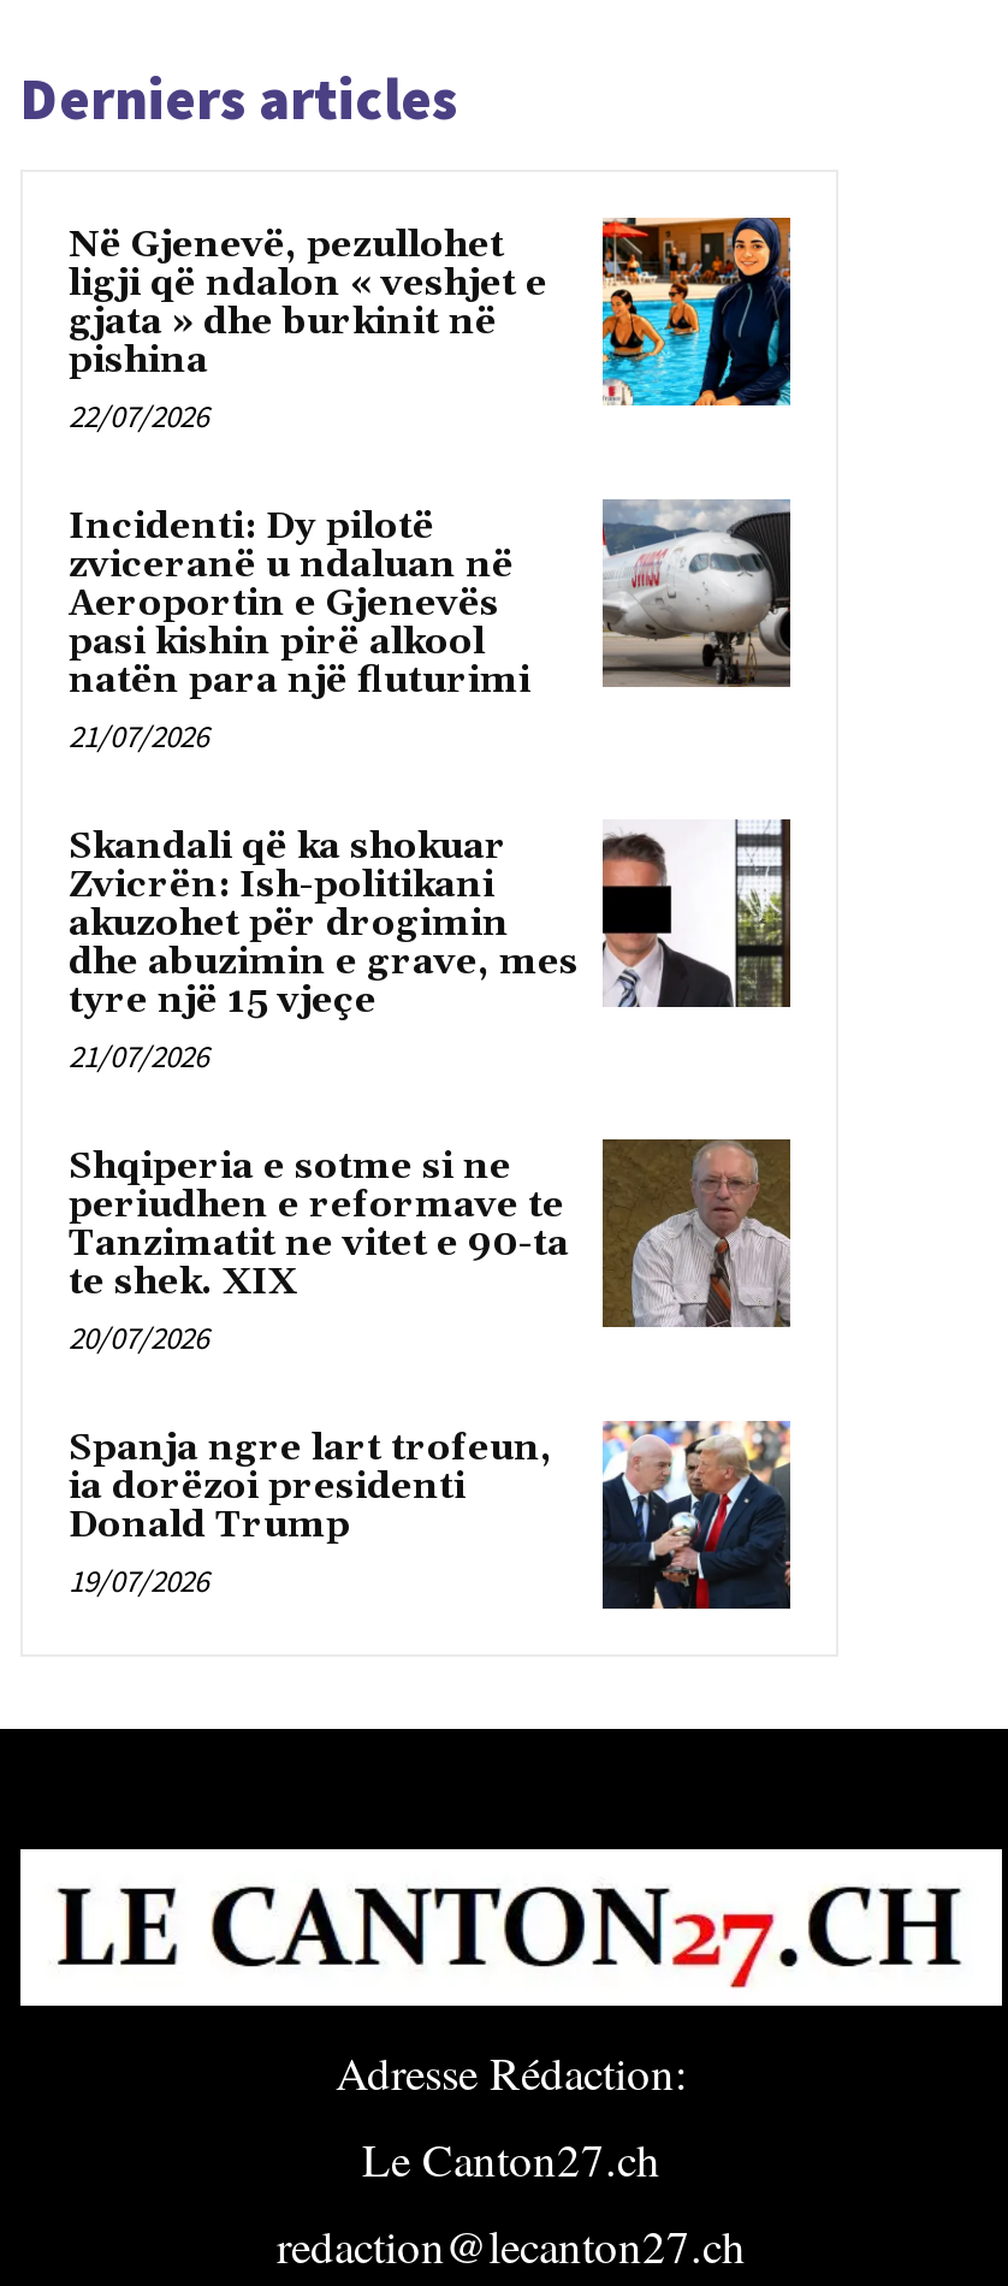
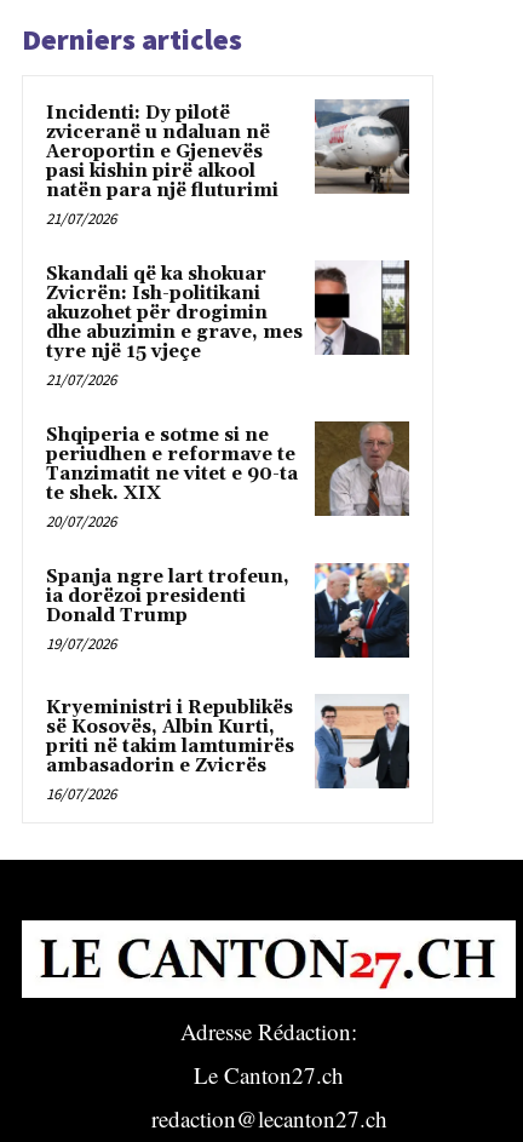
[69,215,793,437] [image] | Në Gjenevë, pezullohet | ligji që ndalon « veshjet e | gjata » dhe burkinit në | pishina | 22/07/2026 -> none
moved [69,497,793,1602] -> [46,98,410,654]: [image] | Incidenti: Dy pilotë | zviceranë u ndaluan në | ... | Donald Trump | 19/07/2026
none -> [46,695,409,804] [image] | Kryeministri i Republikës | së Kosovës, Albin Kurti, | priti në takim lamtumirës | ambasadorin e Zvicrës | 16/07/2026

